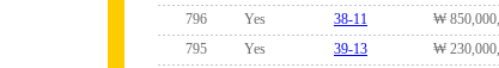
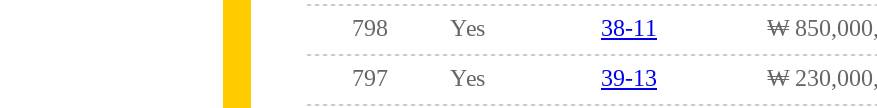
[185,11,206,27] 796 -> [352,14,388,42] 798
[185,41,206,57] 795 -> [352,64,388,92] 797

